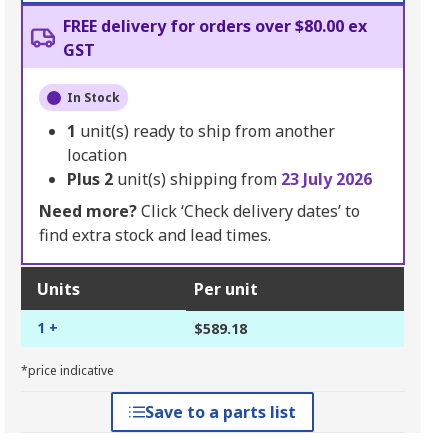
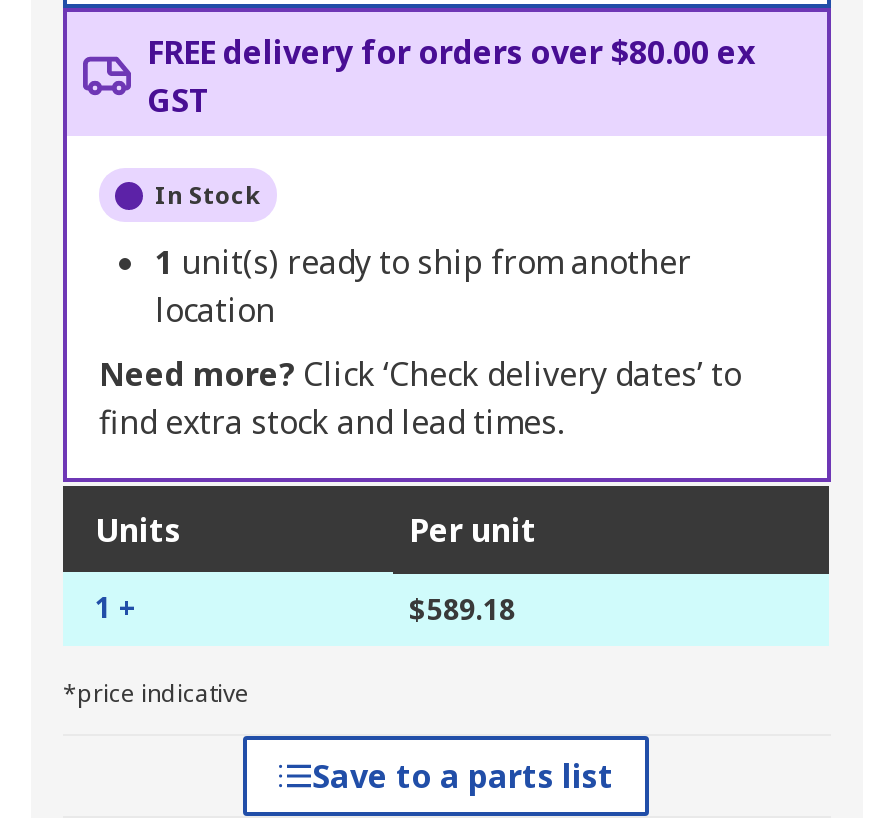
[67,168,372,190] Plus 2 unit(s) shipping from 23 July 2026 -> none

